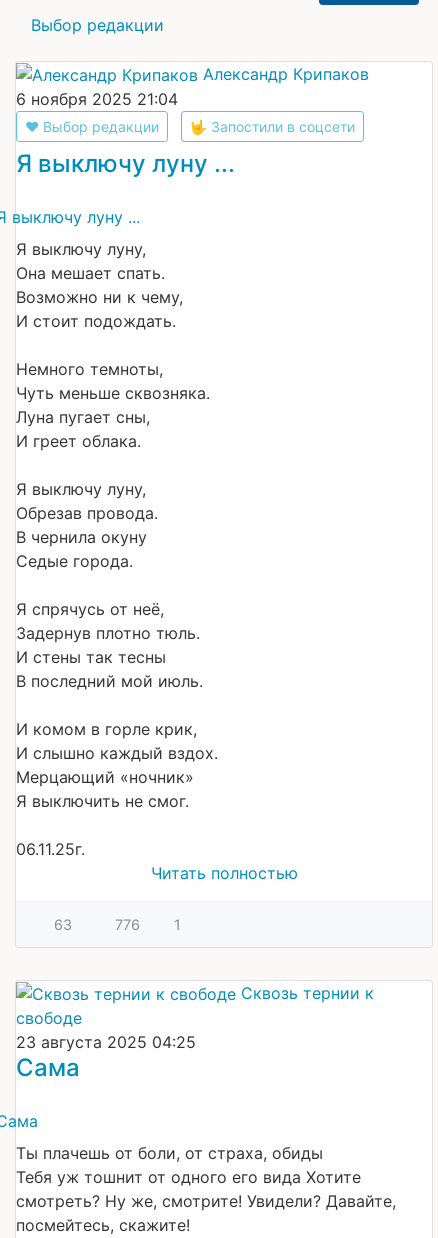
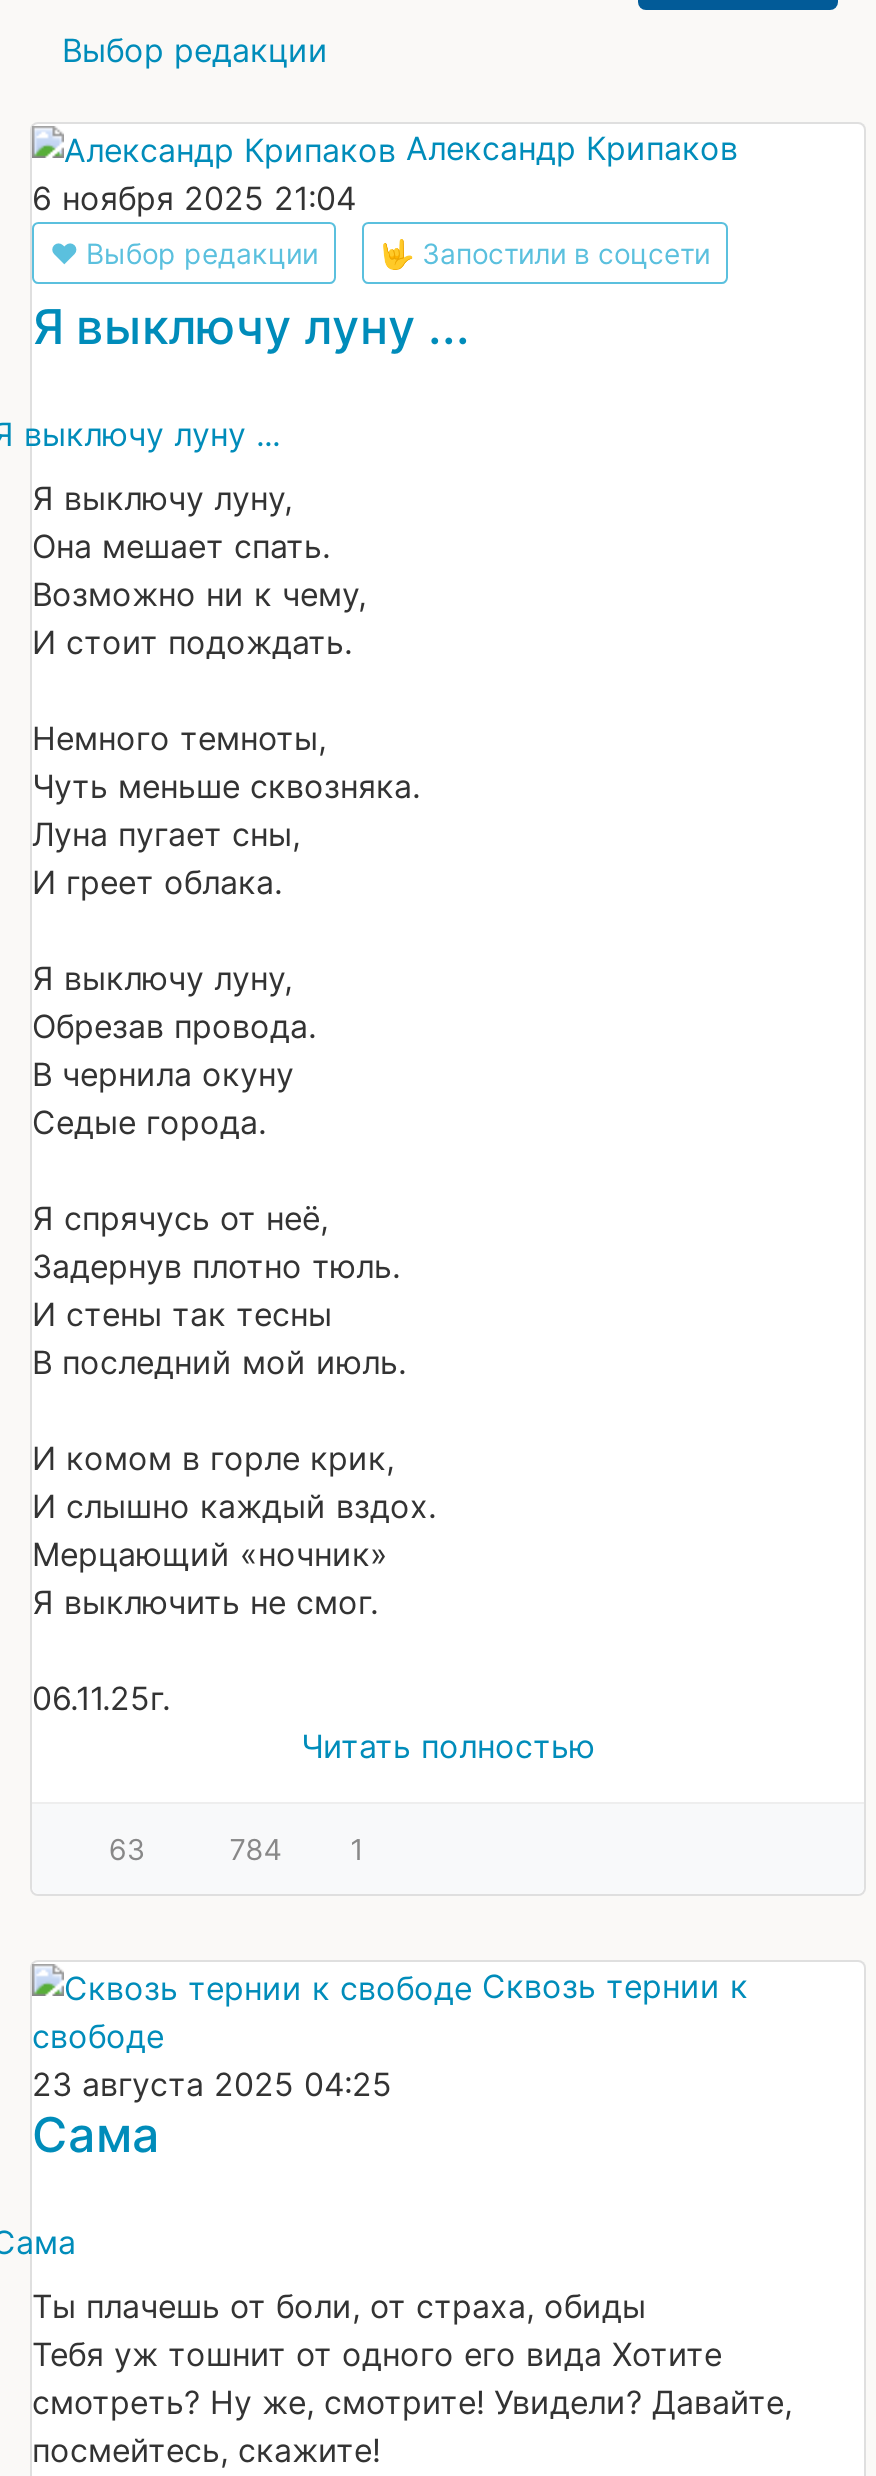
[111,916,140,933] 776 -> [222,1832,282,1866] 784

